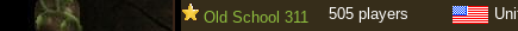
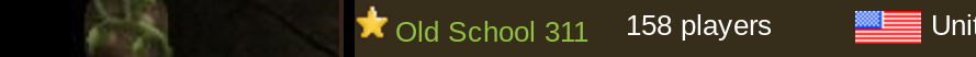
[203,5,408,26] Old School 311 505 players -> [395,9,773,48] Old School 311 158 players

